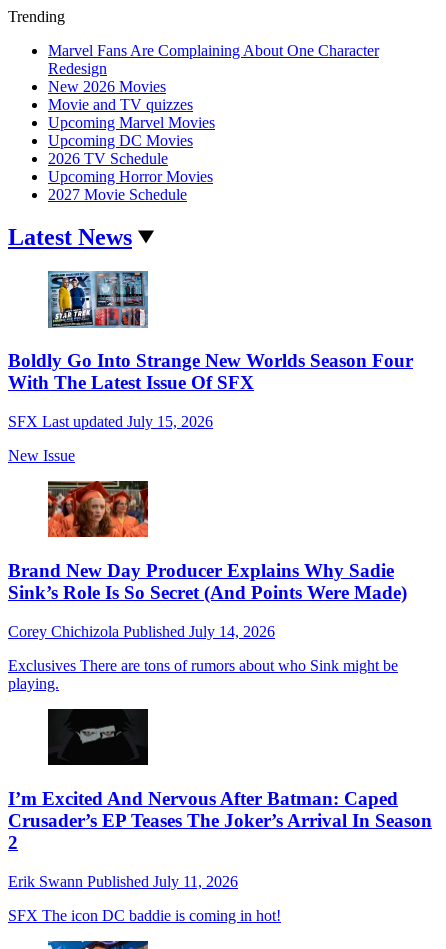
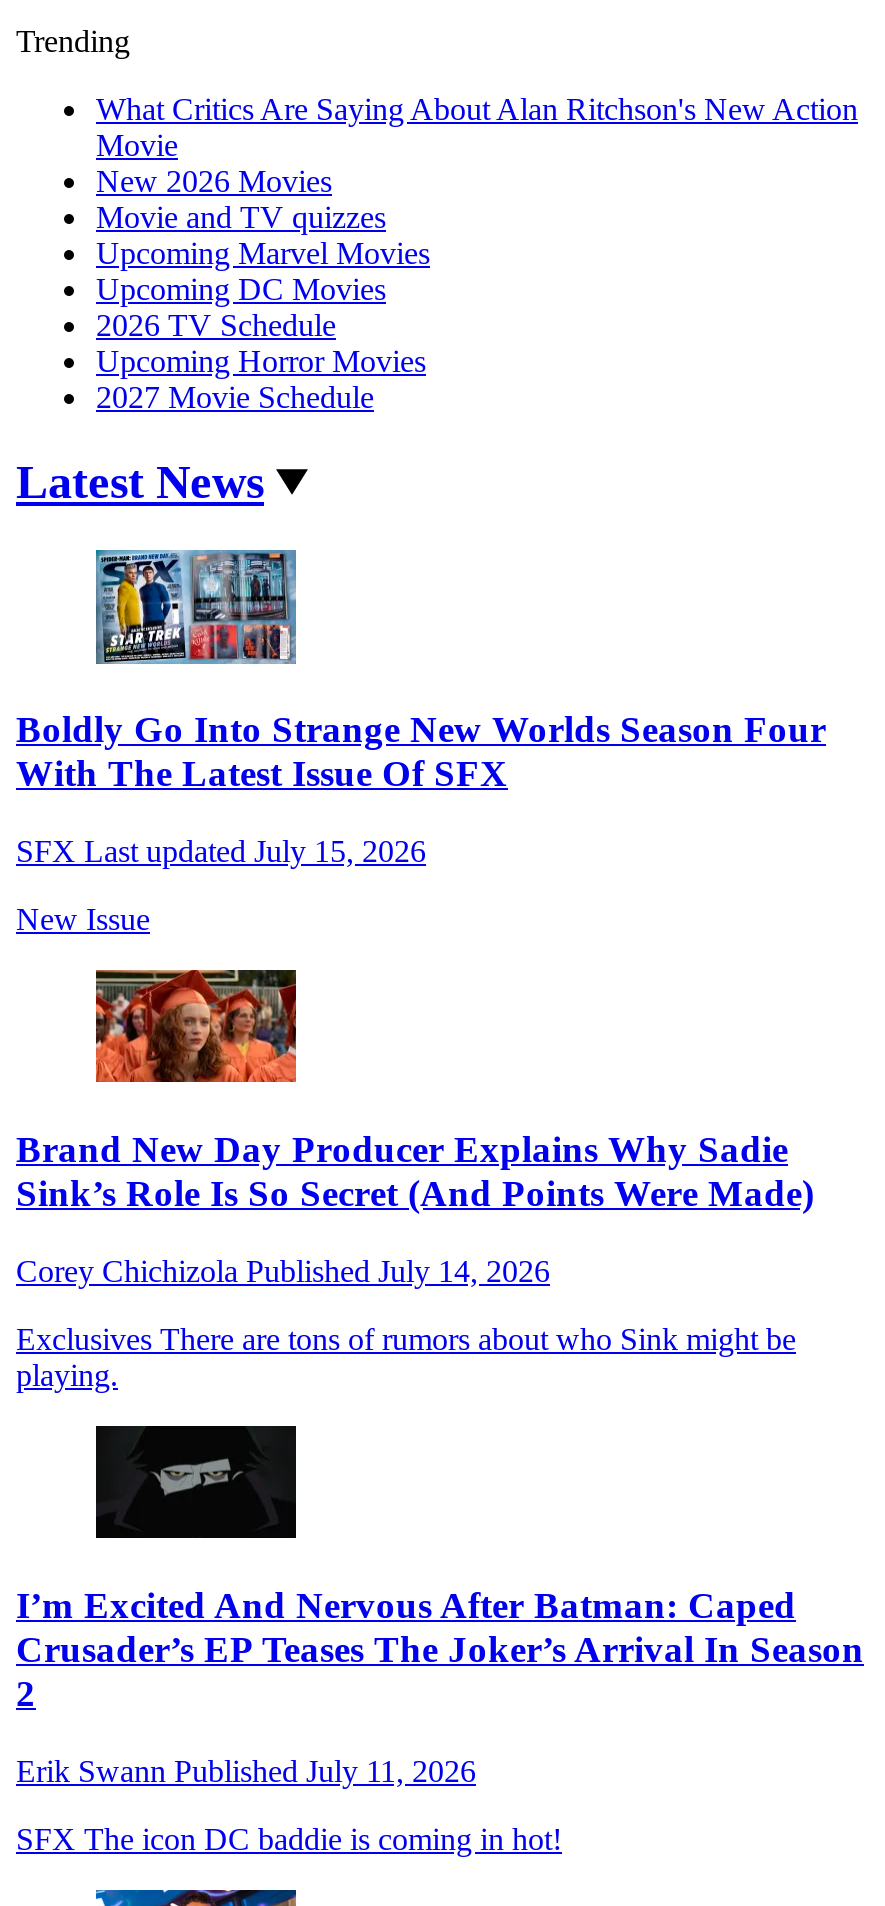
[48,42,379,77] Marvel Fans Are Complaining About One Character | Redesign -> [96,92,858,162] What Critics Are Saying About Alan Ritchson's New Action | Movie

